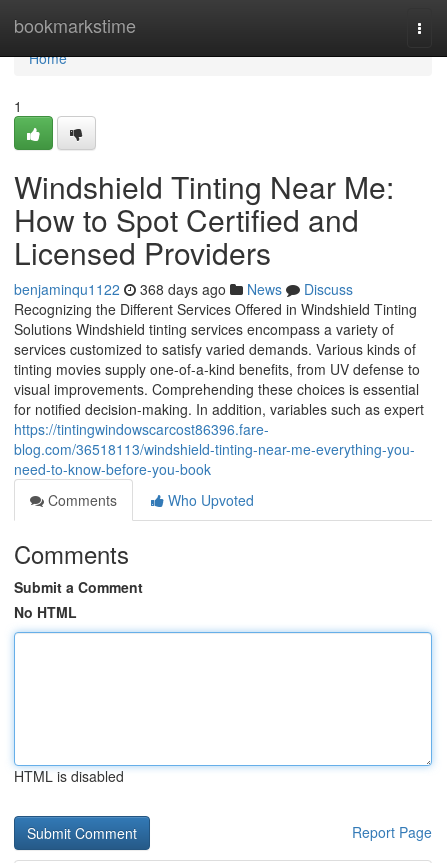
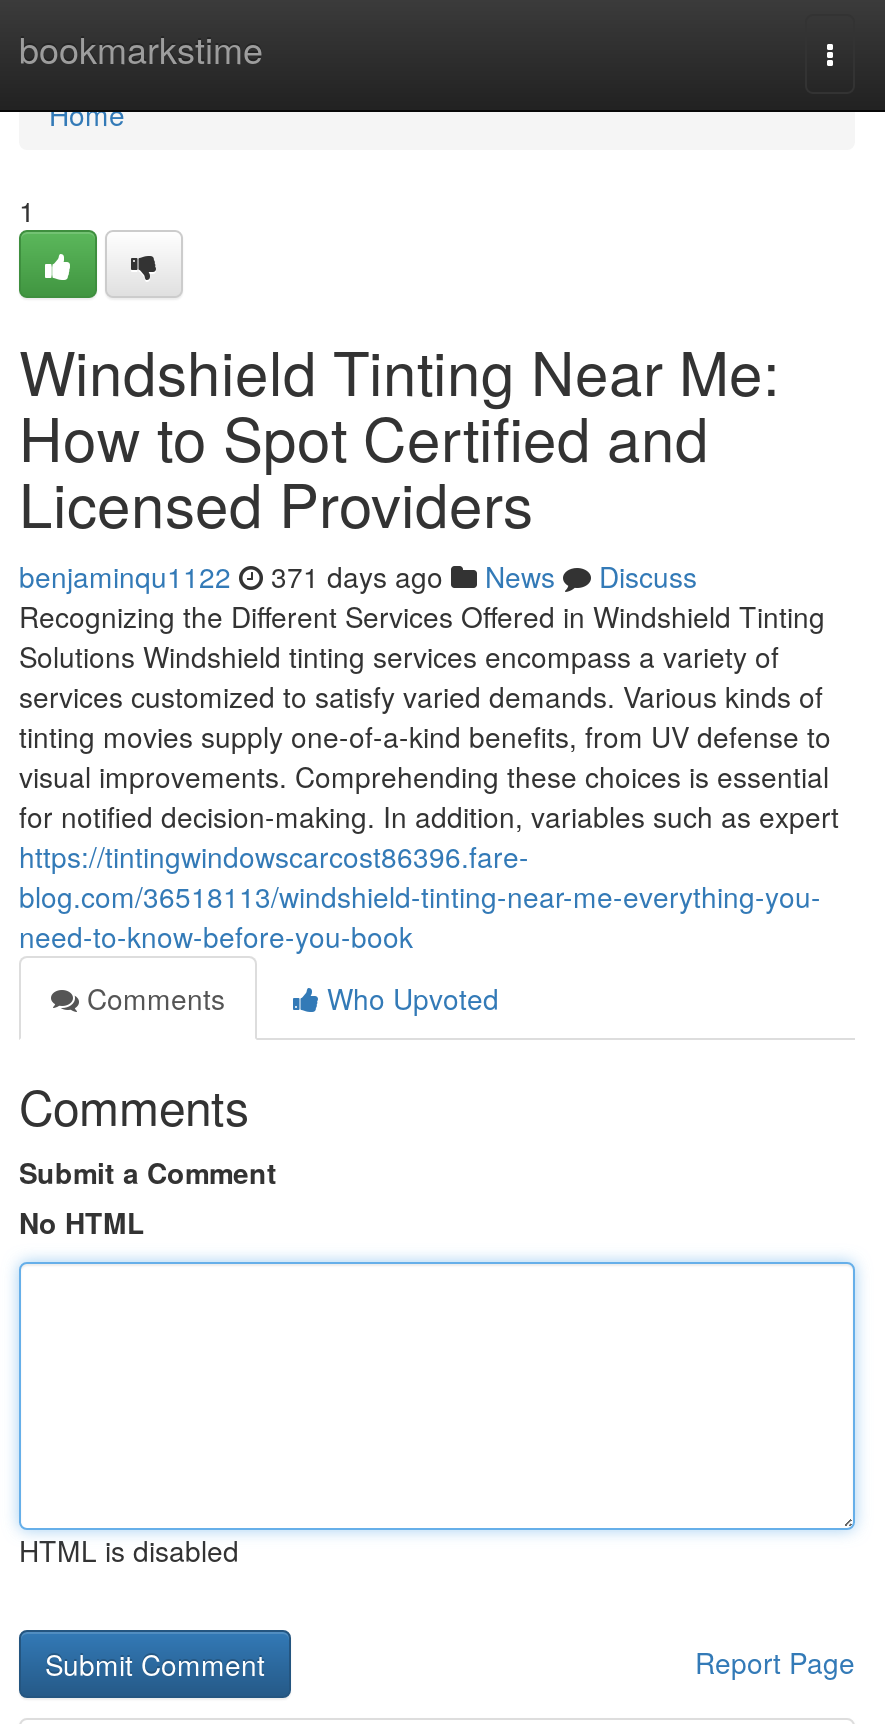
[14,279,353,299] benjaminqu1122 368 days ago News Discuss -> [19,556,697,596] benjaminqu1122 371 days ago News Discuss

